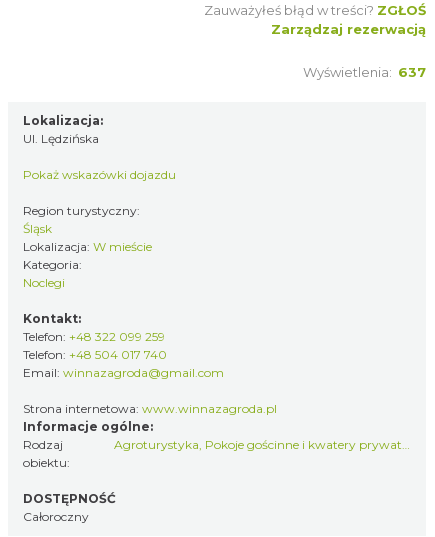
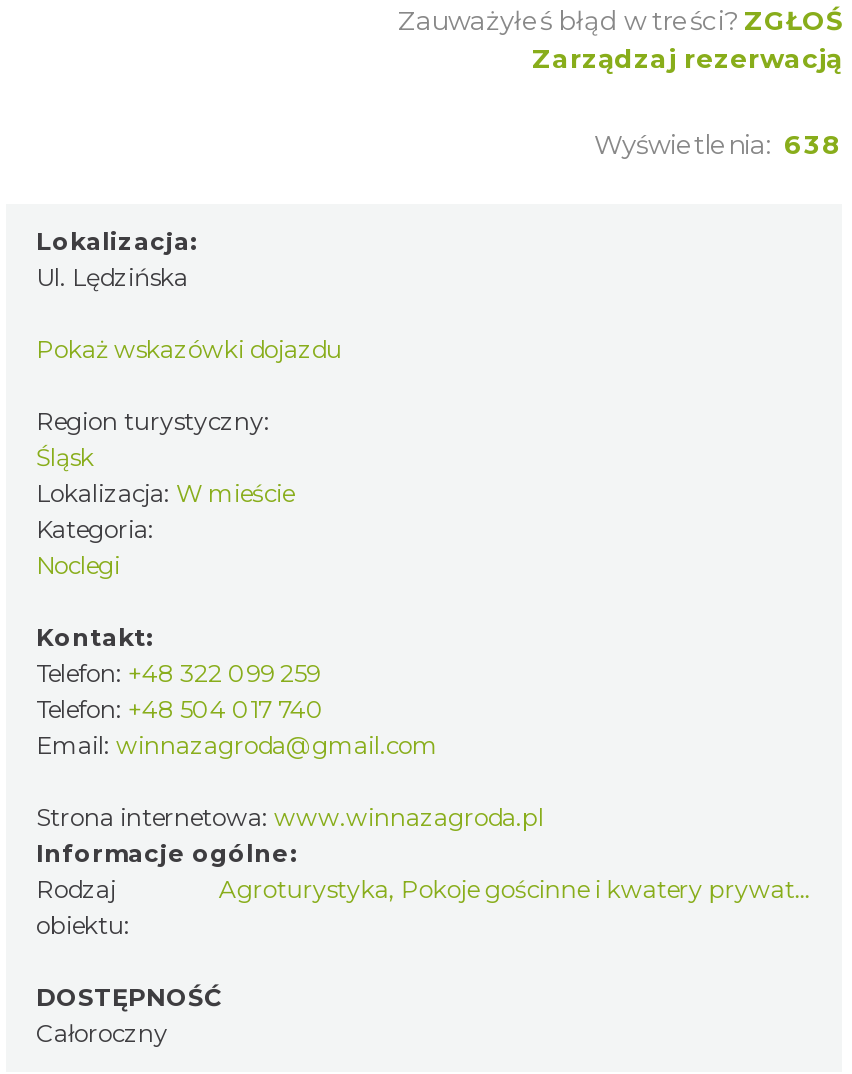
[303,64,426,80] Wyświetlenia: 637 -> [594,128,842,160] Wyświetlenia: 638

